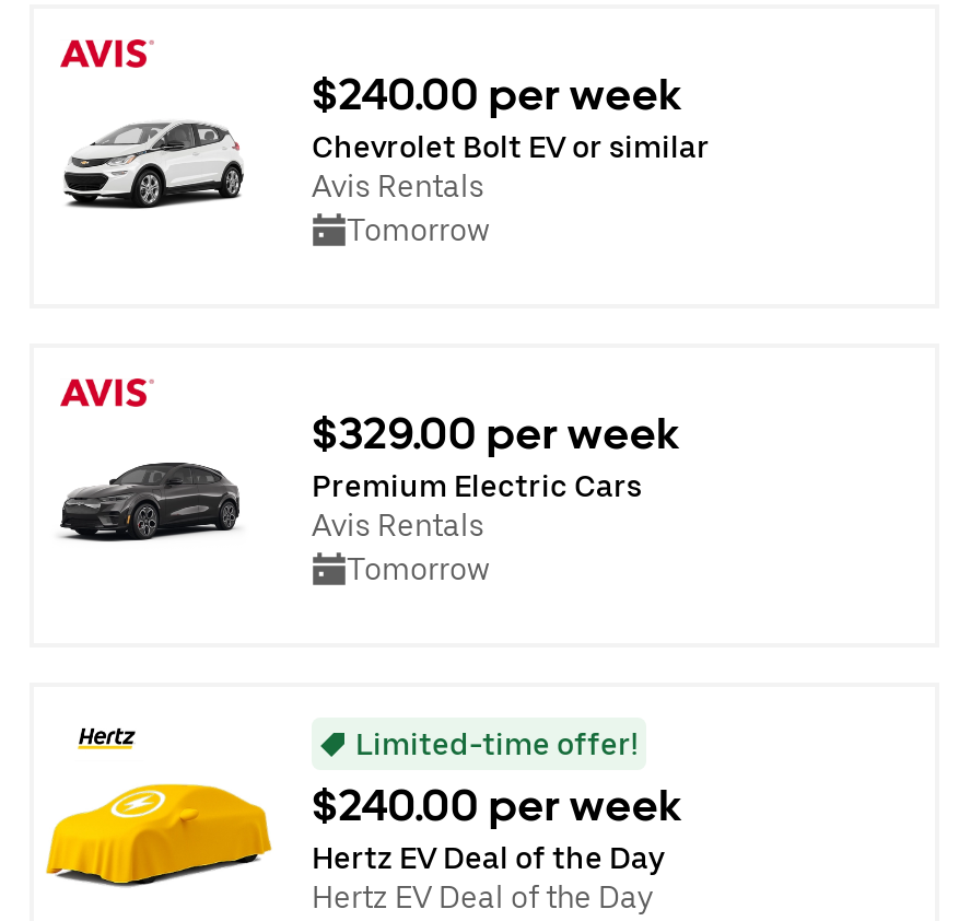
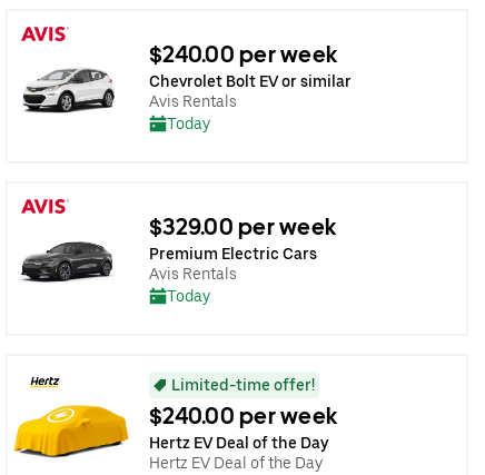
[347,211,489,246] Tomorrow -> [167,114,210,132] Today
[347,550,489,585] Tomorrow -> [167,286,210,304] Today

